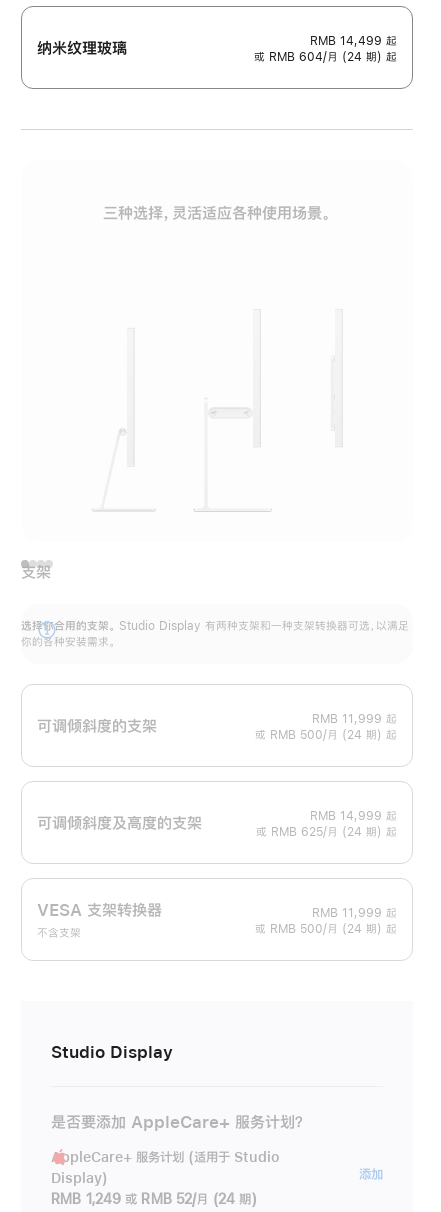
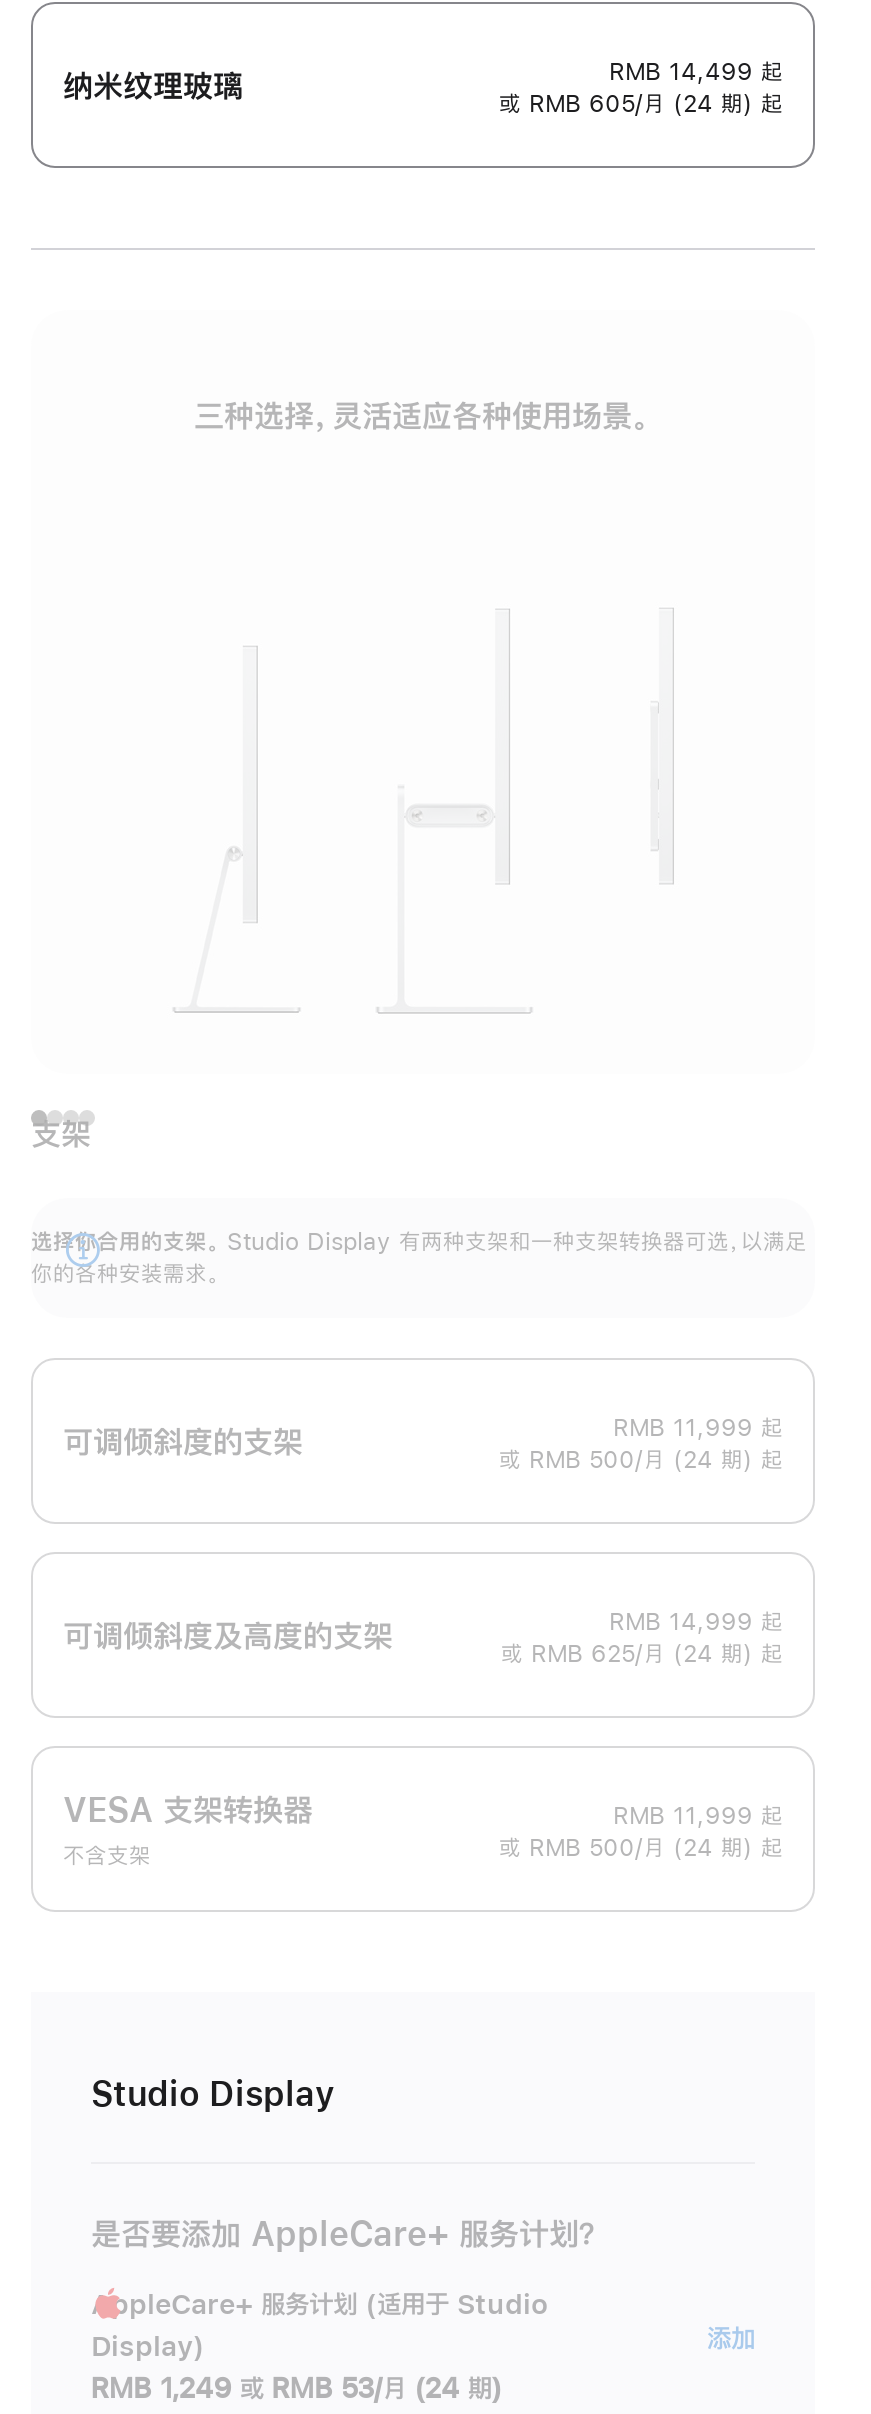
[254,51,397,63] 或 RMB 604/月 (24 期) 起 -> [499,92,783,116] 或 RMB 605/月 (24 期) 起
[51,1192,257,1206] RMB 1,249 或 RMB 52/月 (24 期) -> [91,2375,502,2403] RMB 1,249 或 RMB 53/月 (24 期)

